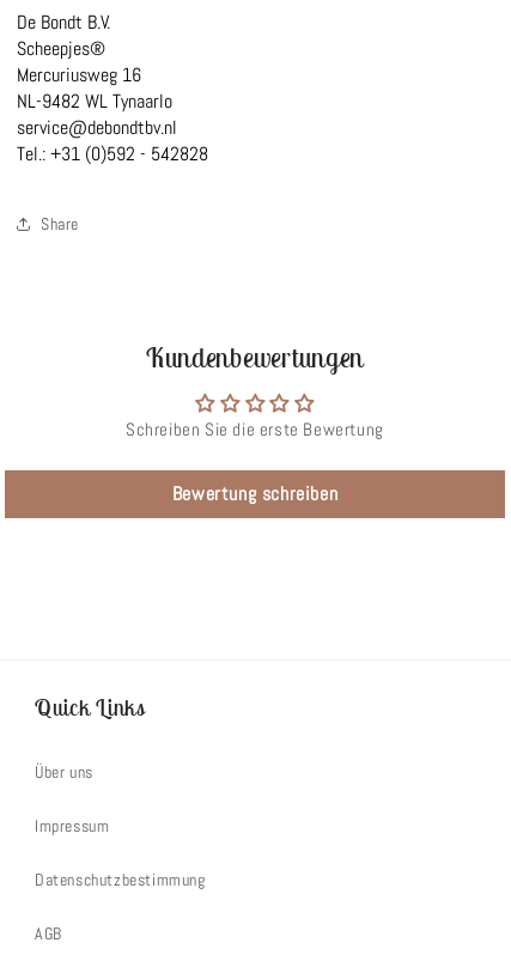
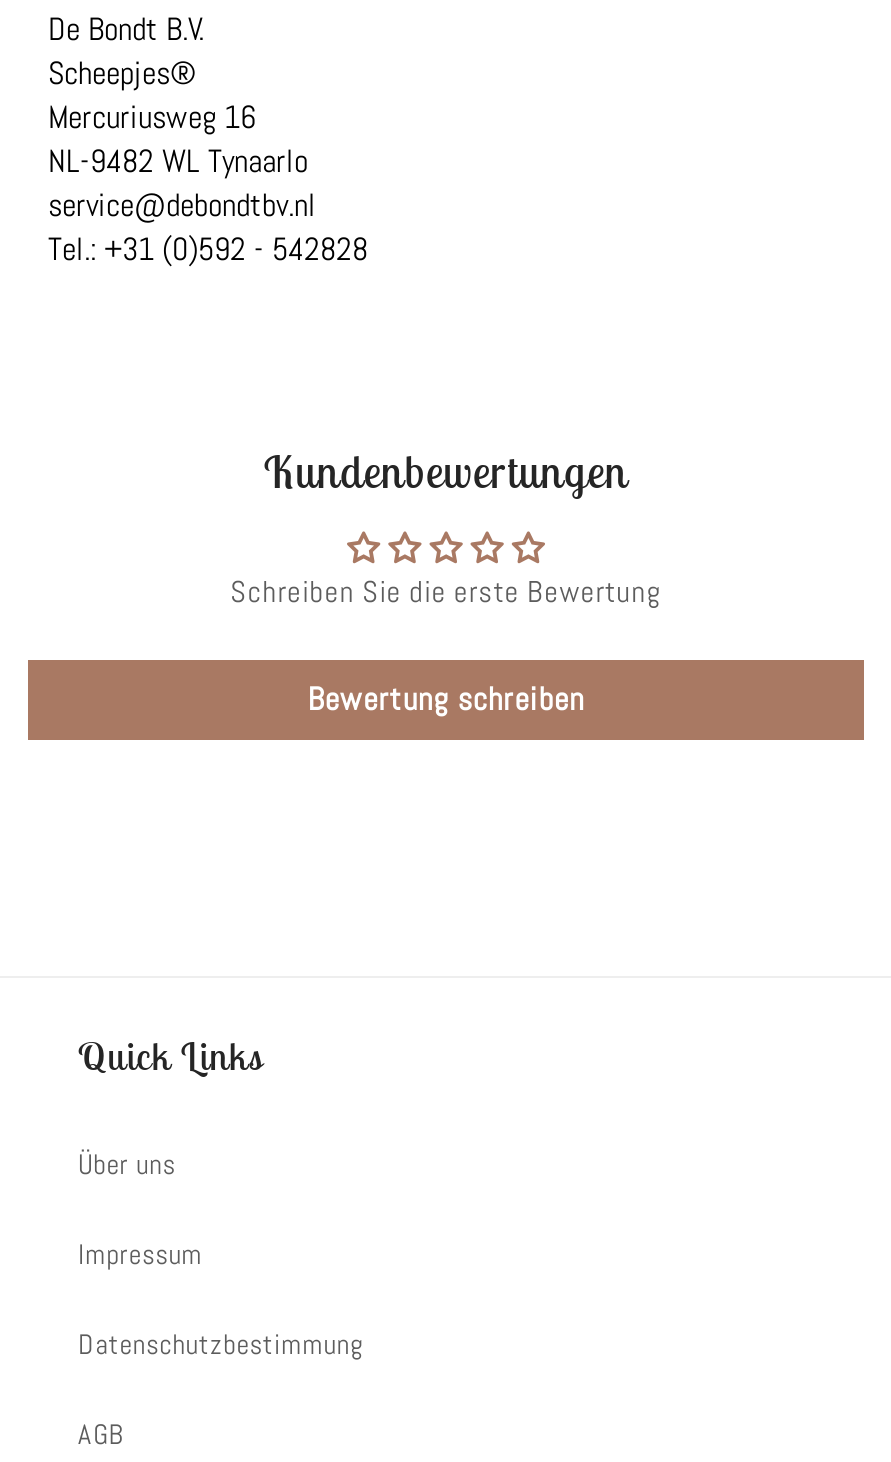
[41,213,79,234] Share -> none

